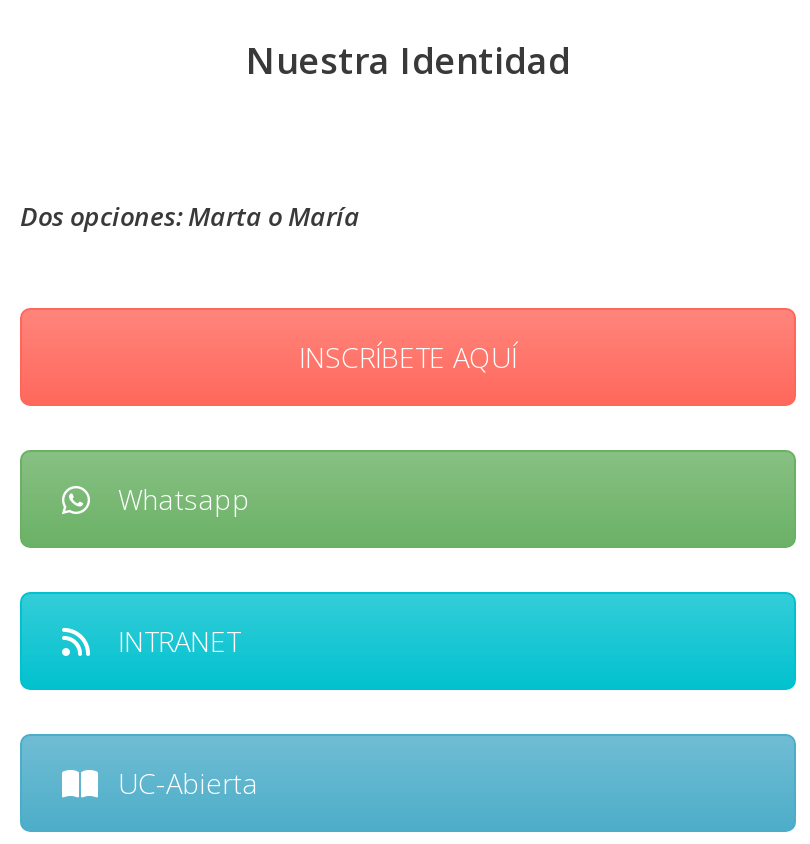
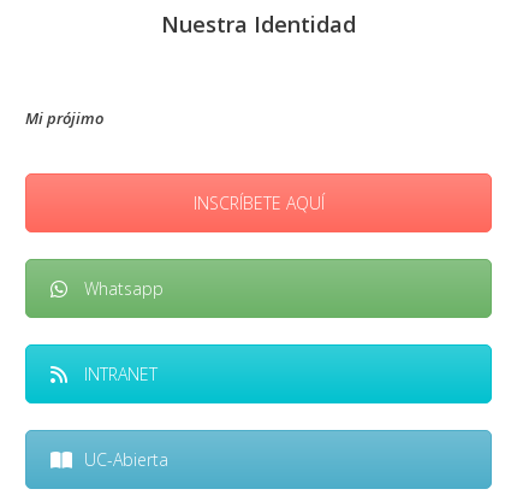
[20,198,360,234] Dos opciones: Marta o María -> [25,107,103,129] Mi prójimo

